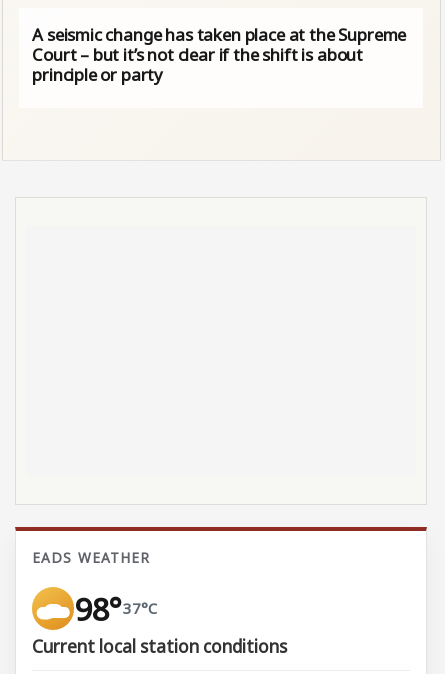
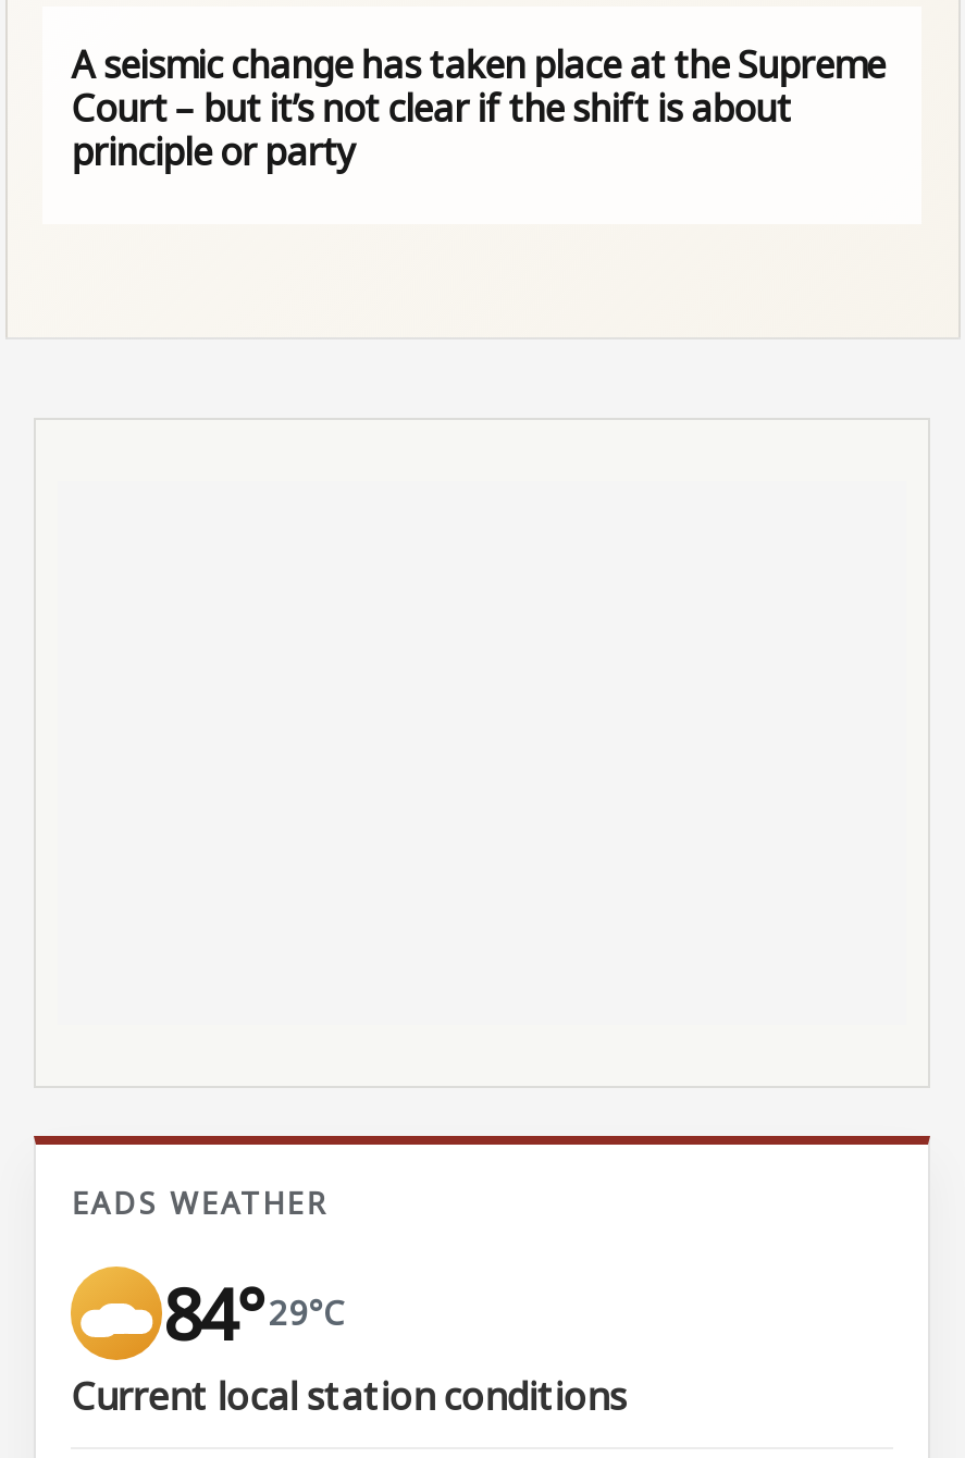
[74,587,157,630] 98° 37°C -> [163,1266,343,1360] 84° 29°C

